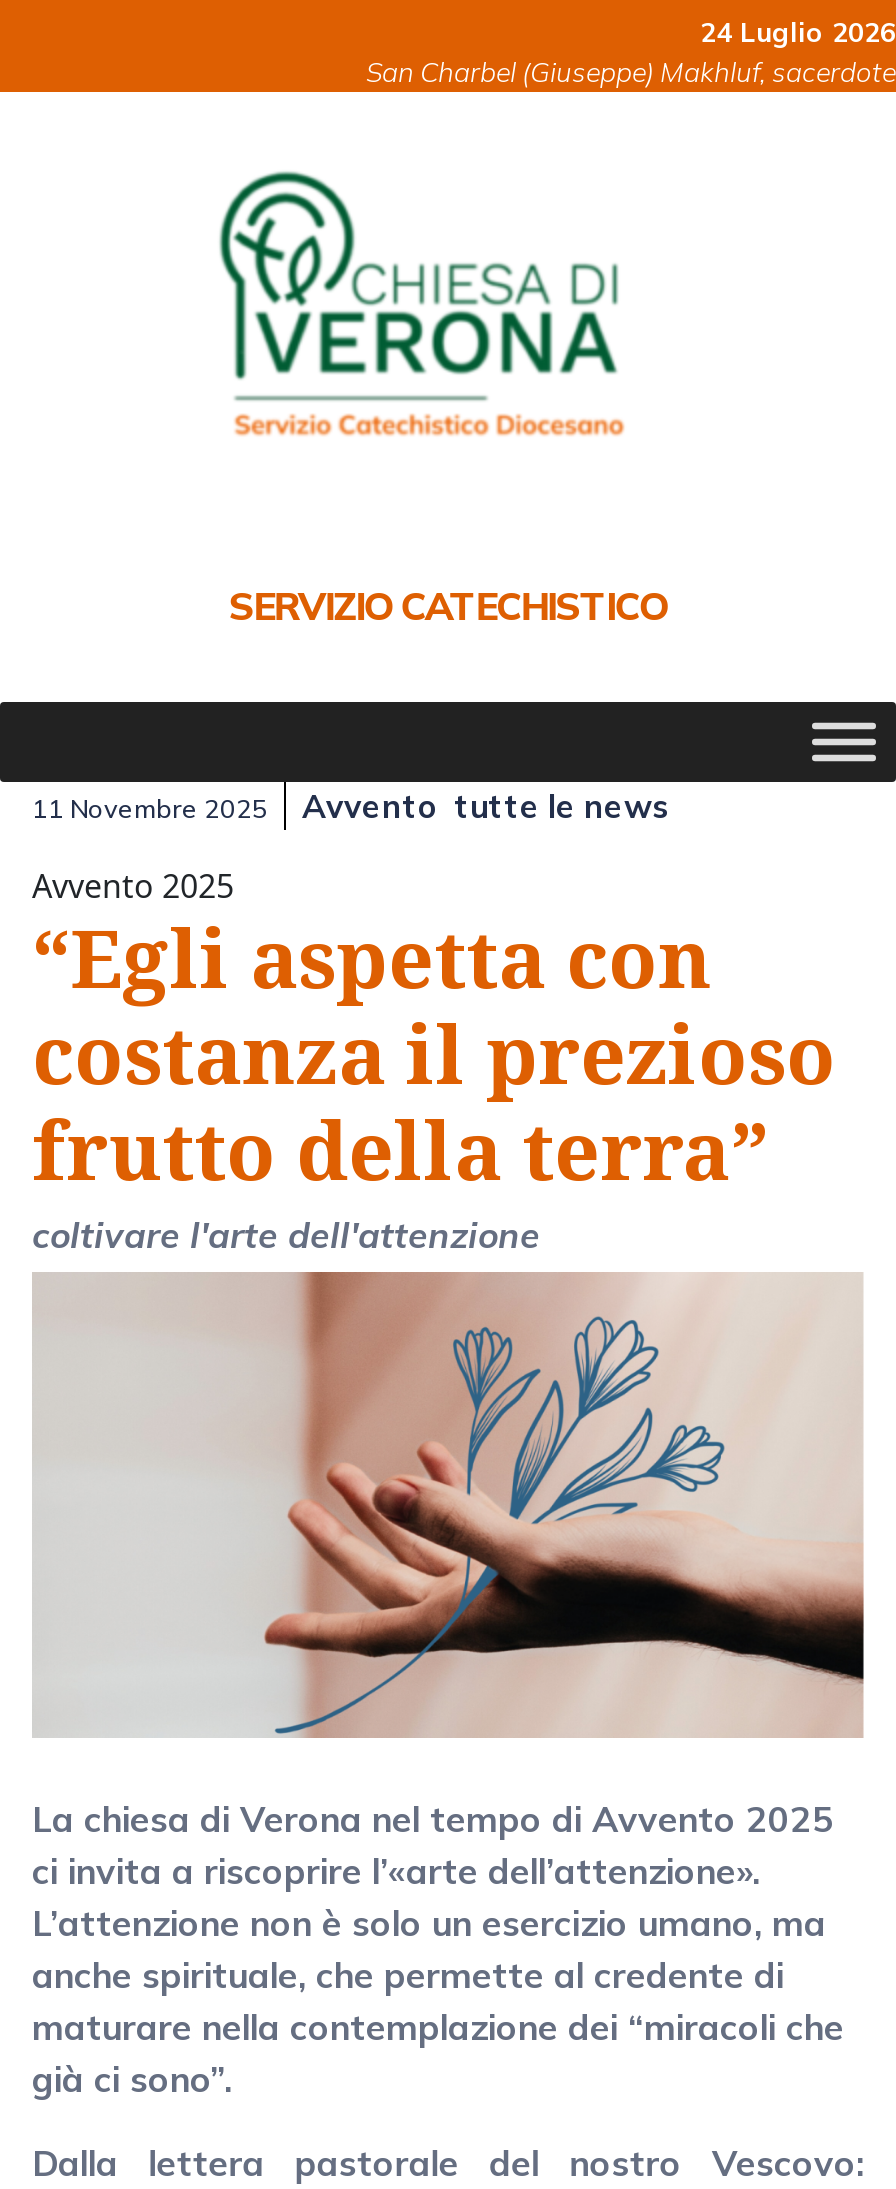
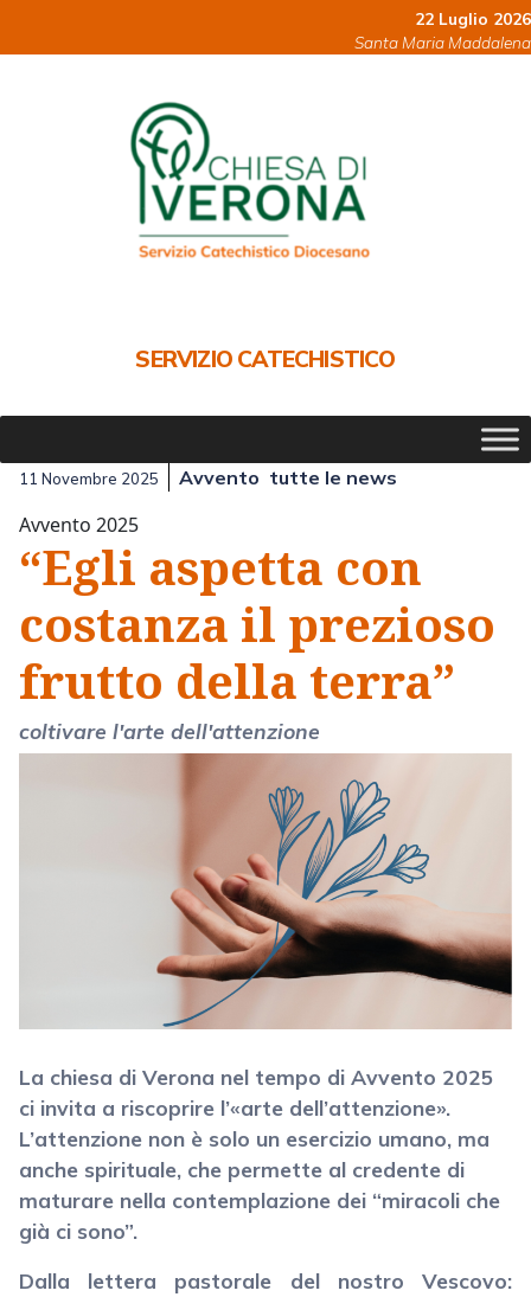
[366,14,896,88] 24 Luglio 2026 | San Charbel (Giuseppe) Makhluf, sacerdote -> [354,8,531,52] 22 Luglio 2026 | Santa Maria Maddalena

